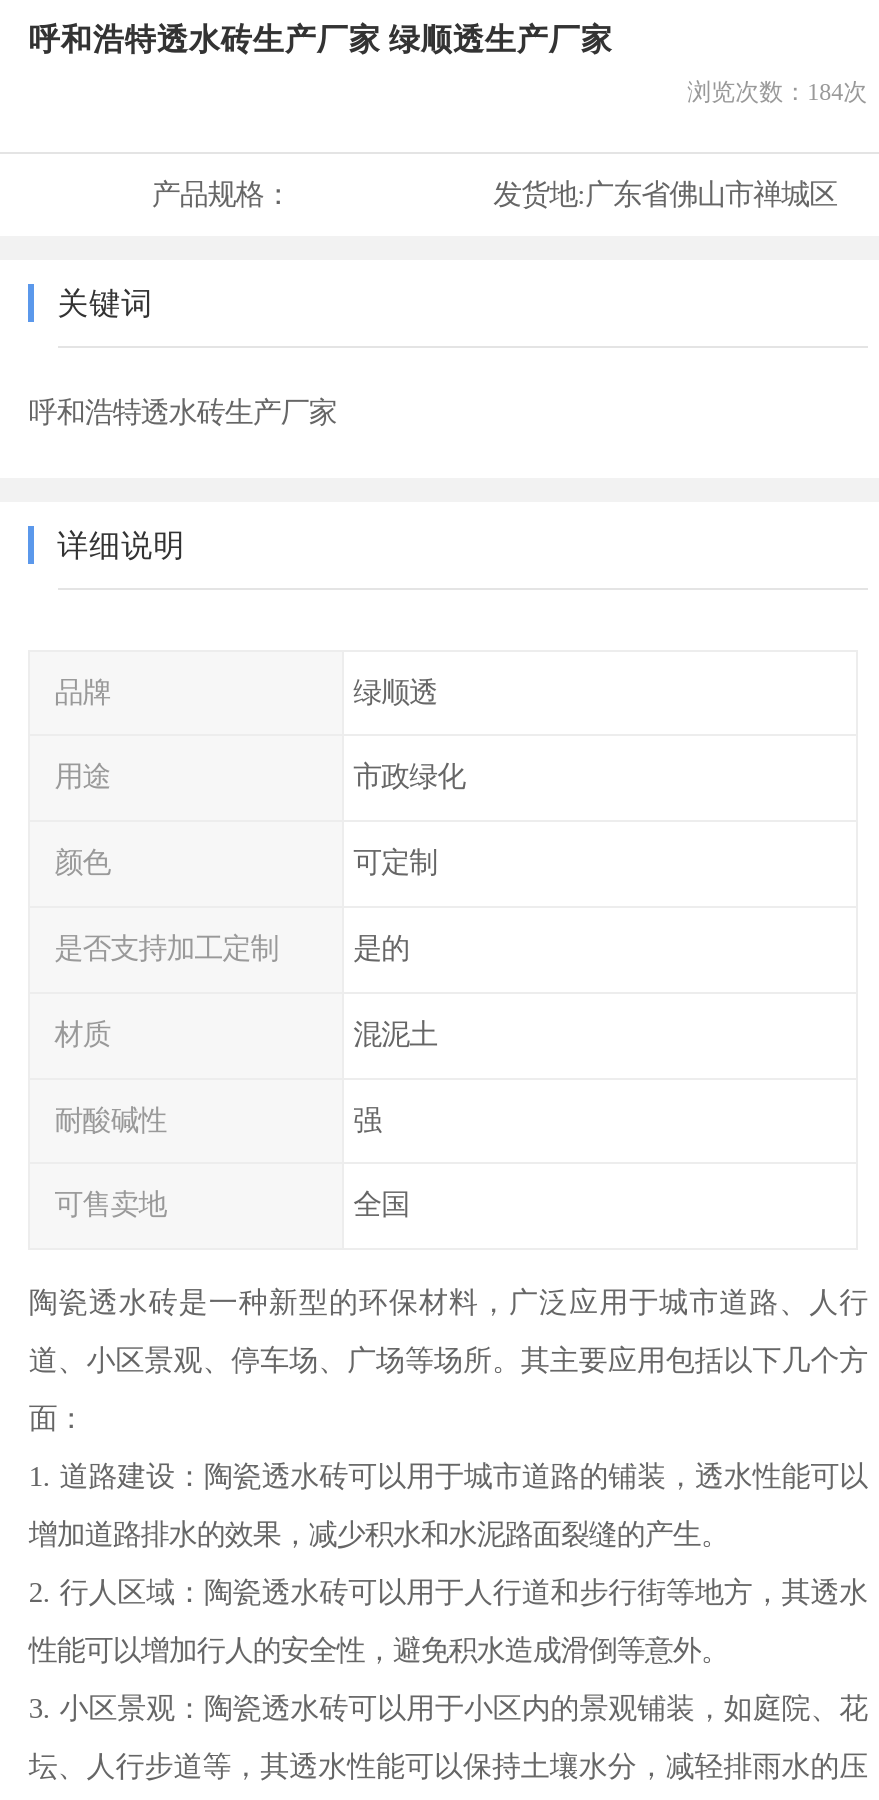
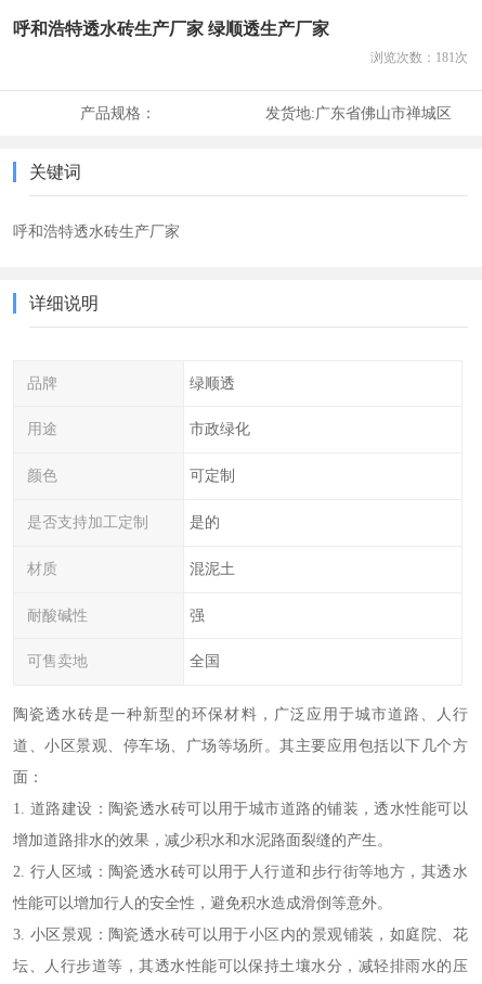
[687,77,867,105] 浏览次数：184次 -> [370,49,468,65] 浏览次数：181次

